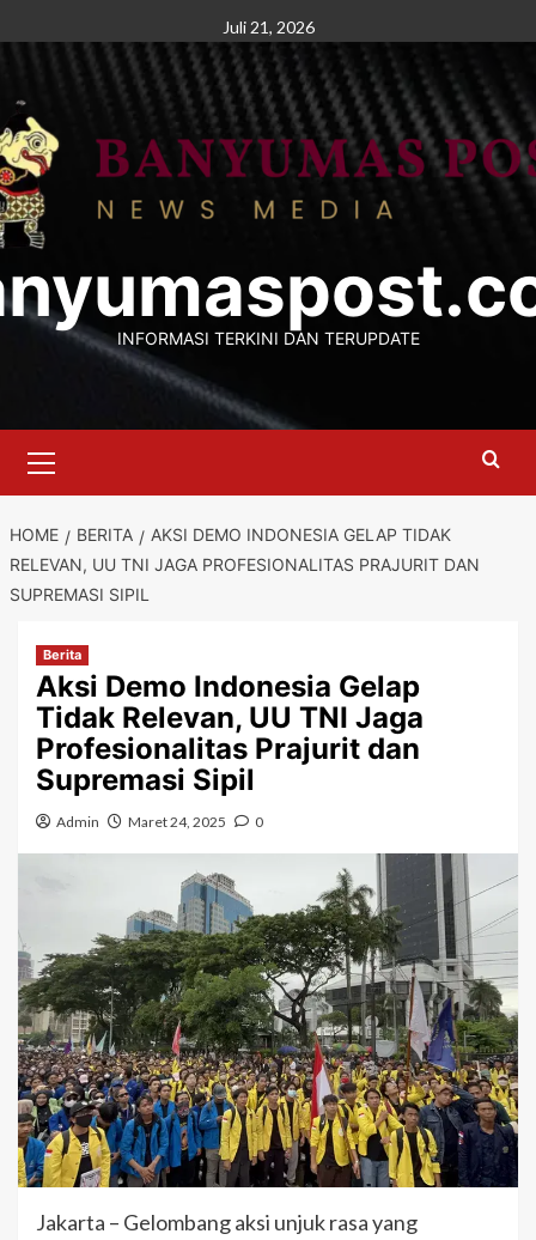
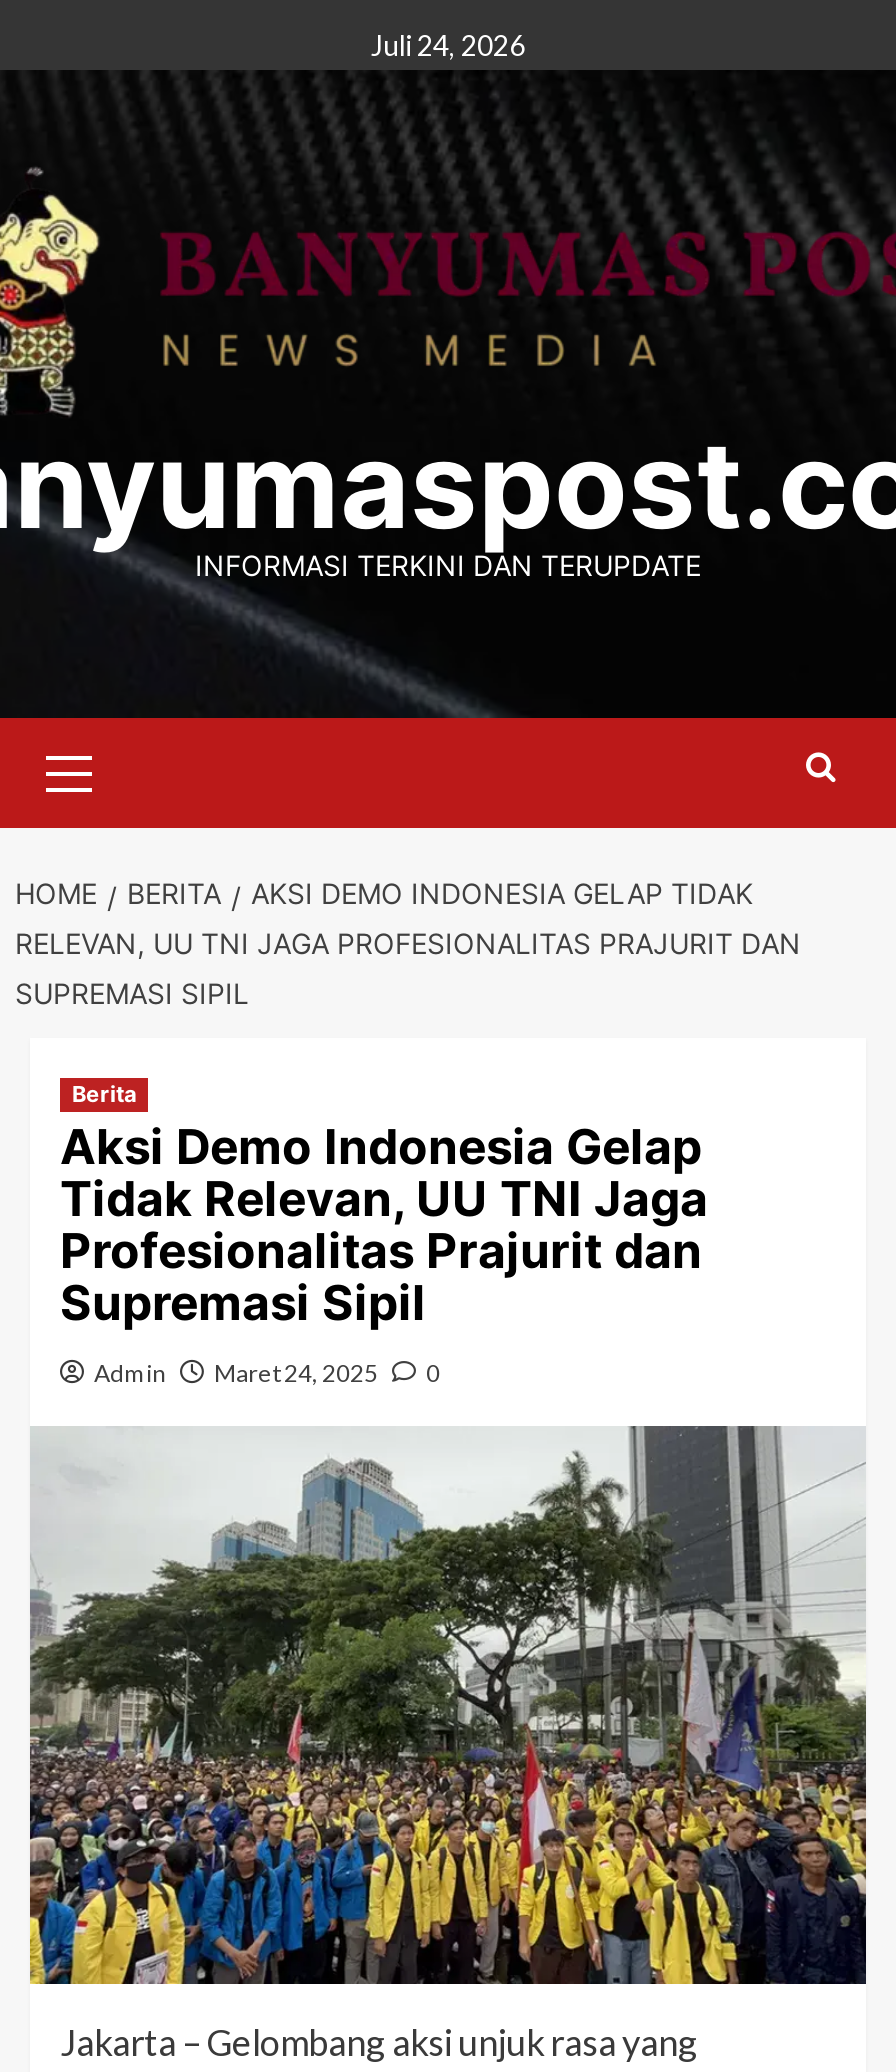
[222,17,314,37] Juli 21, 2026 -> [371,28,525,62] Juli 24, 2026

